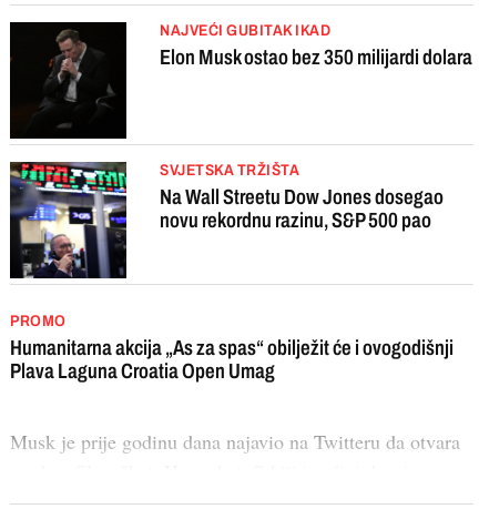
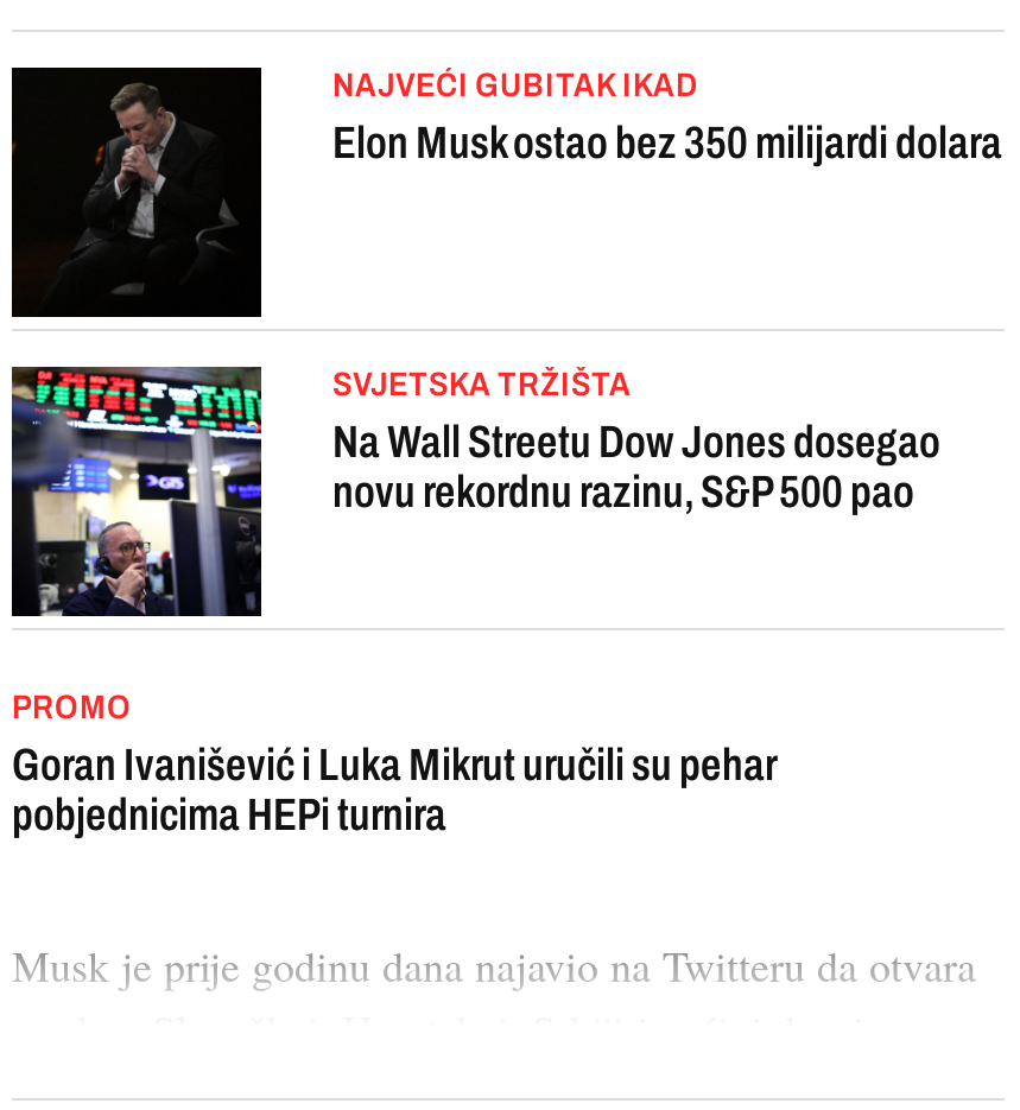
[10,336,454,383] Humanitarna akcija „As za spas“ obilježit će i ovogodišnji | Plava Laguna Croatia Open Umag -> [12,740,777,839] Goran Ivanišević i Luka Mikrut uručili su pehar | pobjednicima HEPi turnira

